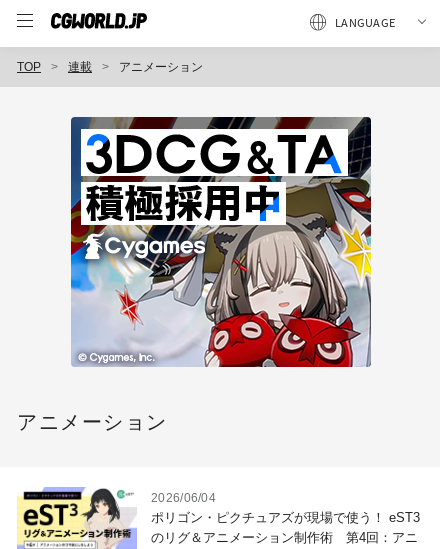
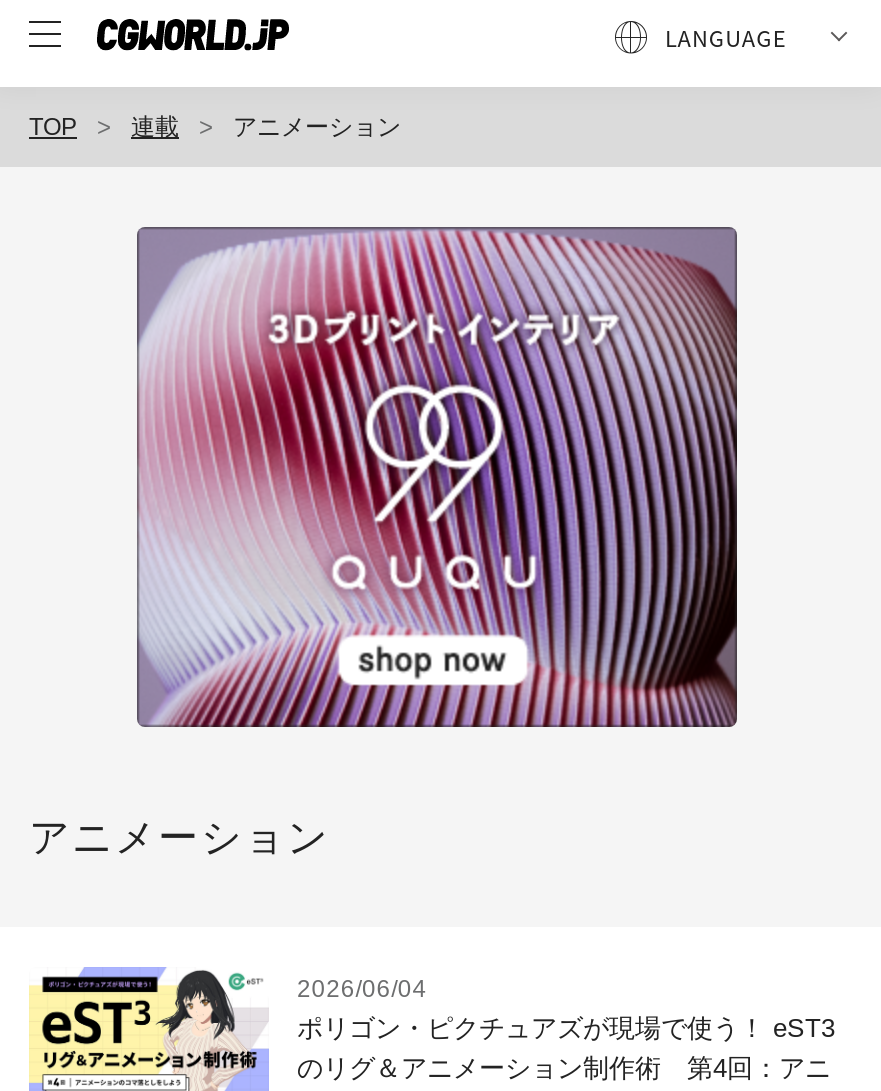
[70,116,372,368] [image] -> [135,225,739,729] [image]

